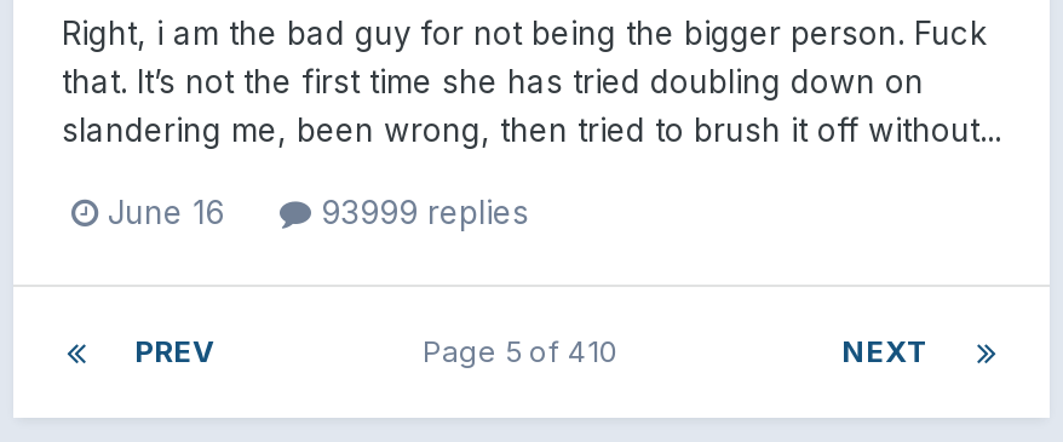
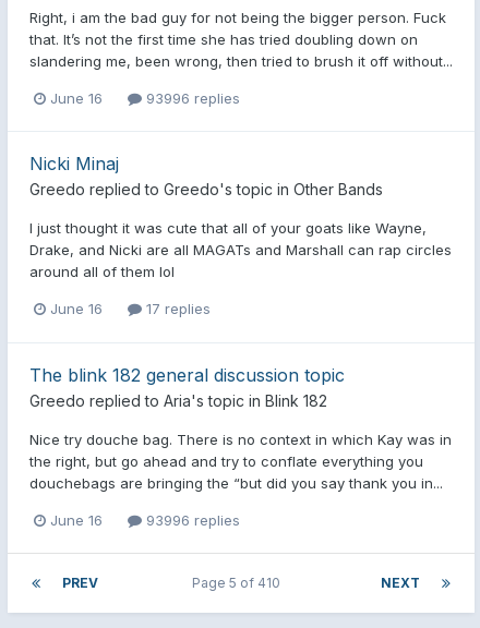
[311,192,529,231] 93999 replies -> [29,90,452,528] 93996 replies | Nicki Minaj | Greedo replied to Greedo 's topic in Other Bands | I just thought it was cute that all of your goats like Wayne, | Drake, and Nicki are all MAGATs and Marshall can rap circles | around all of them lol | June 16 | 17 replies | The blink 182 general discussion topic | Greedo replied to Aria 's topic in Blink 182 | Nice try douche bag. There is no context in which Kay was in | the right, but go ahead and try to conflate everything you | douchebags are bringing the “but did you say thank you in... | June 16 | 93996 replies

